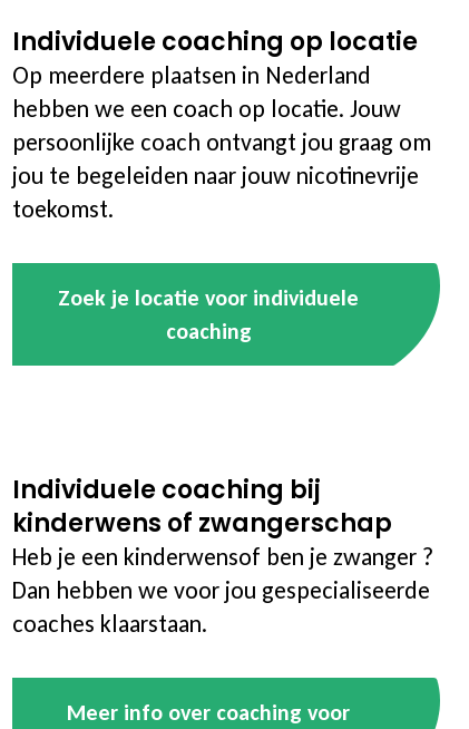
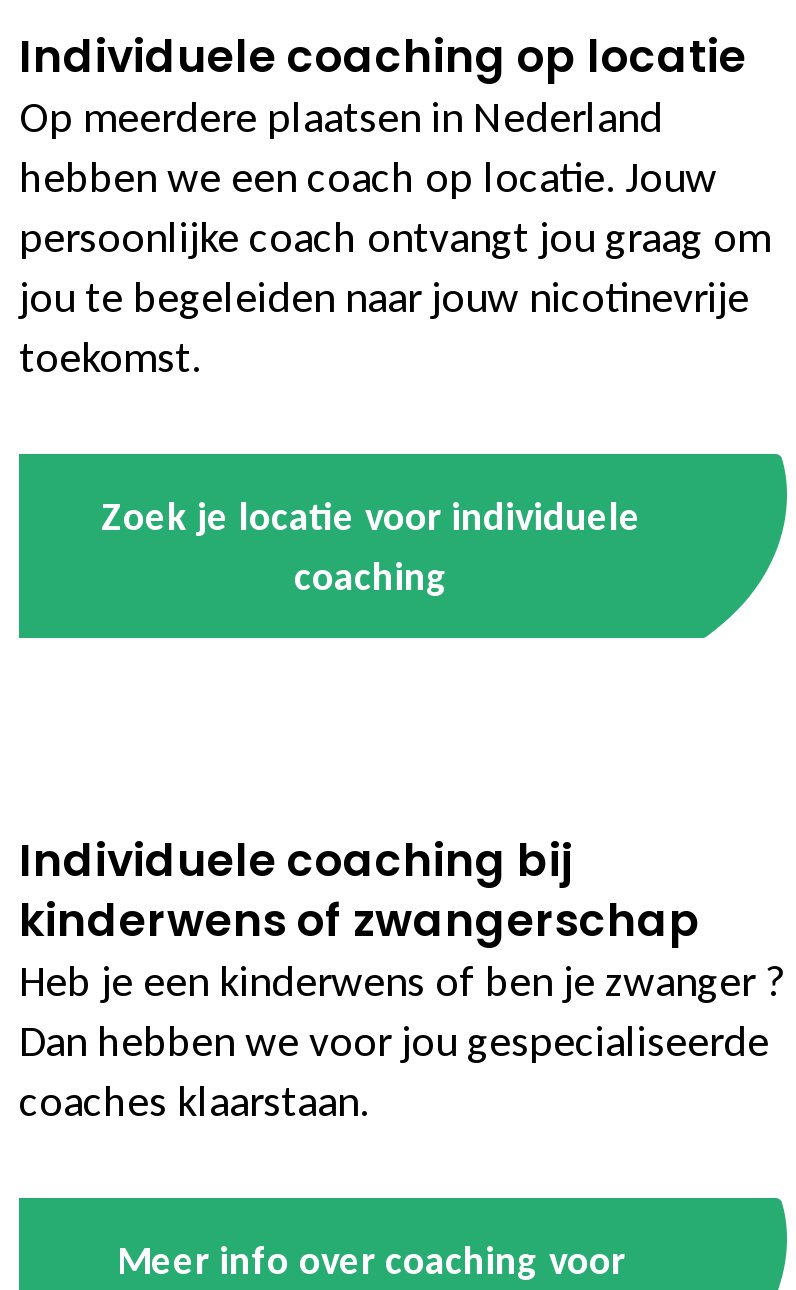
[12,541,433,571] Heb je een kinderwensof ben je zwanger ? -> [19,953,785,1007] Heb je een kinderwens of ben je zwanger ?

